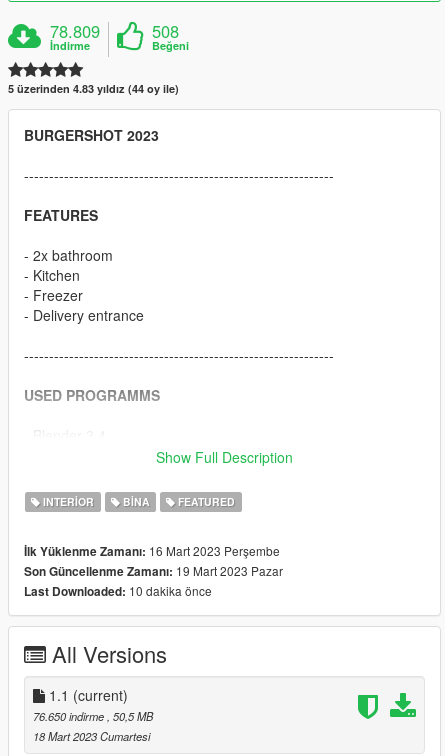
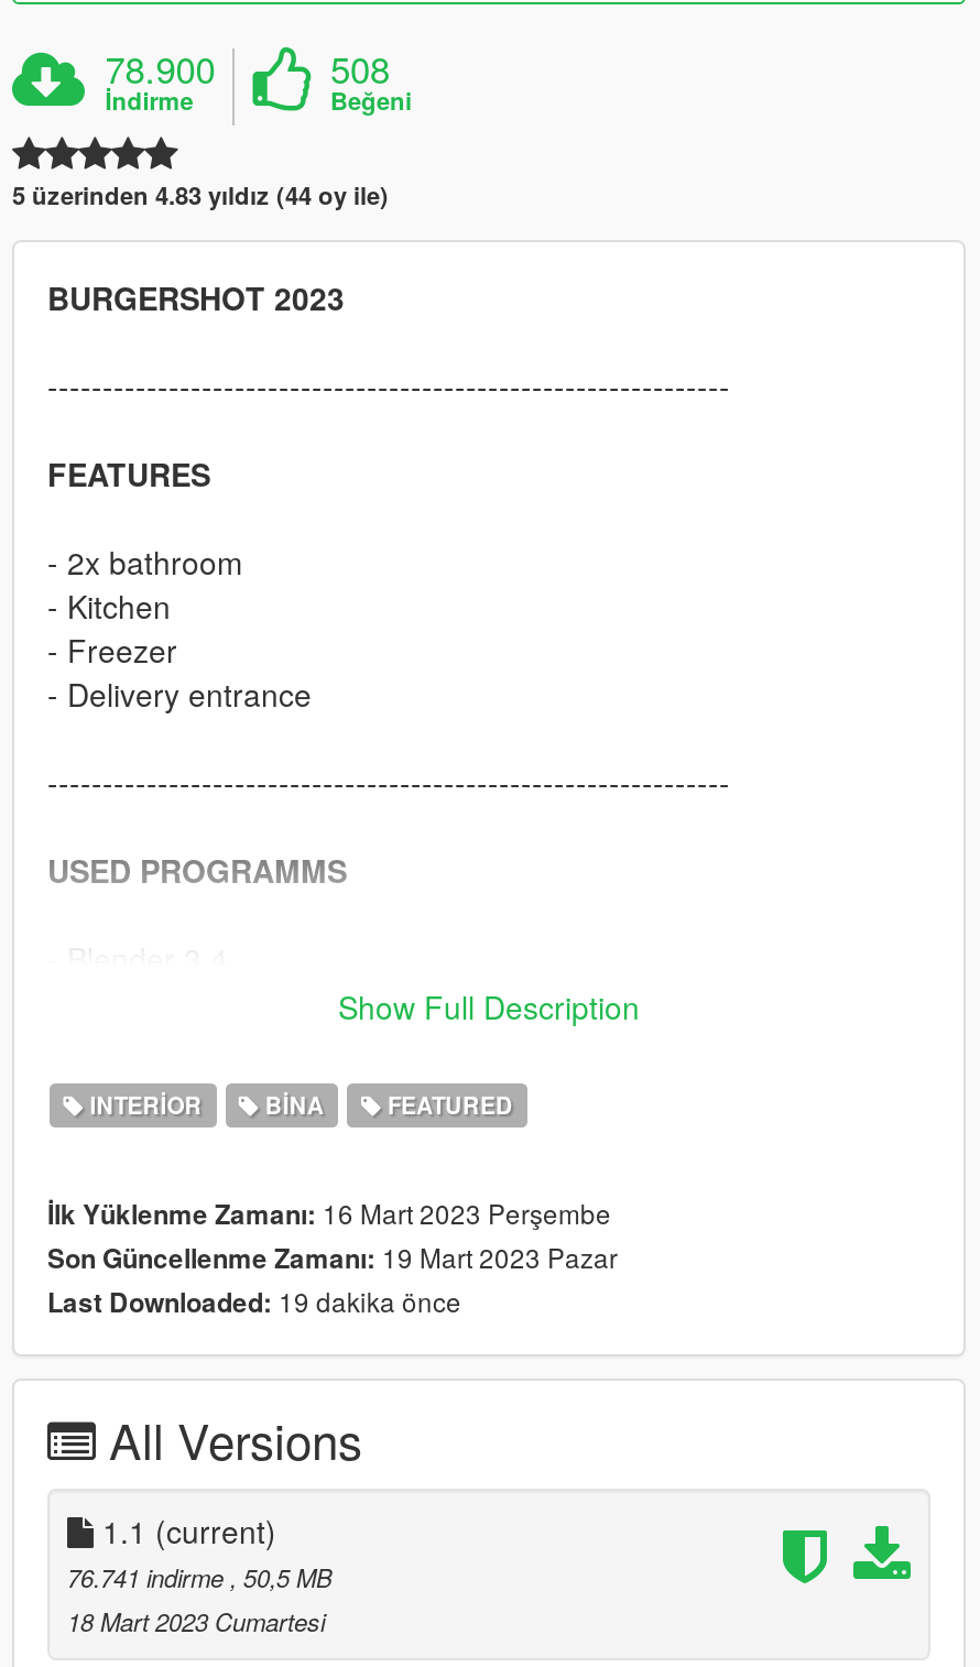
[50,19,100,43] 78.809 -> [105,42,215,95] 78.900
[24,582,212,600] Last Downloaded: 10 dakika önce -> [47,1282,461,1322] Last Downloaded: 19 dakika önce
[33,708,153,724] 76.650 indirme, 50,5 MB -> [67,1560,331,1595] 76.741 indirme, 50,5 MB

